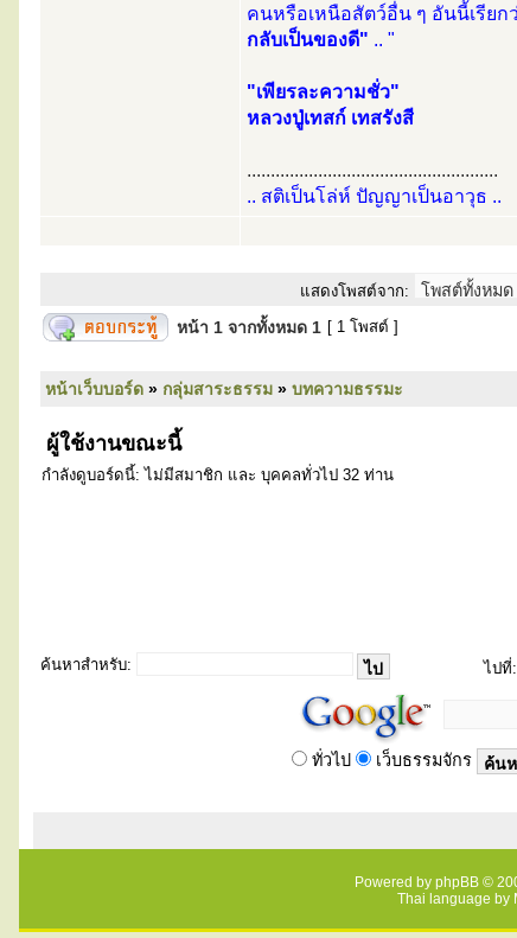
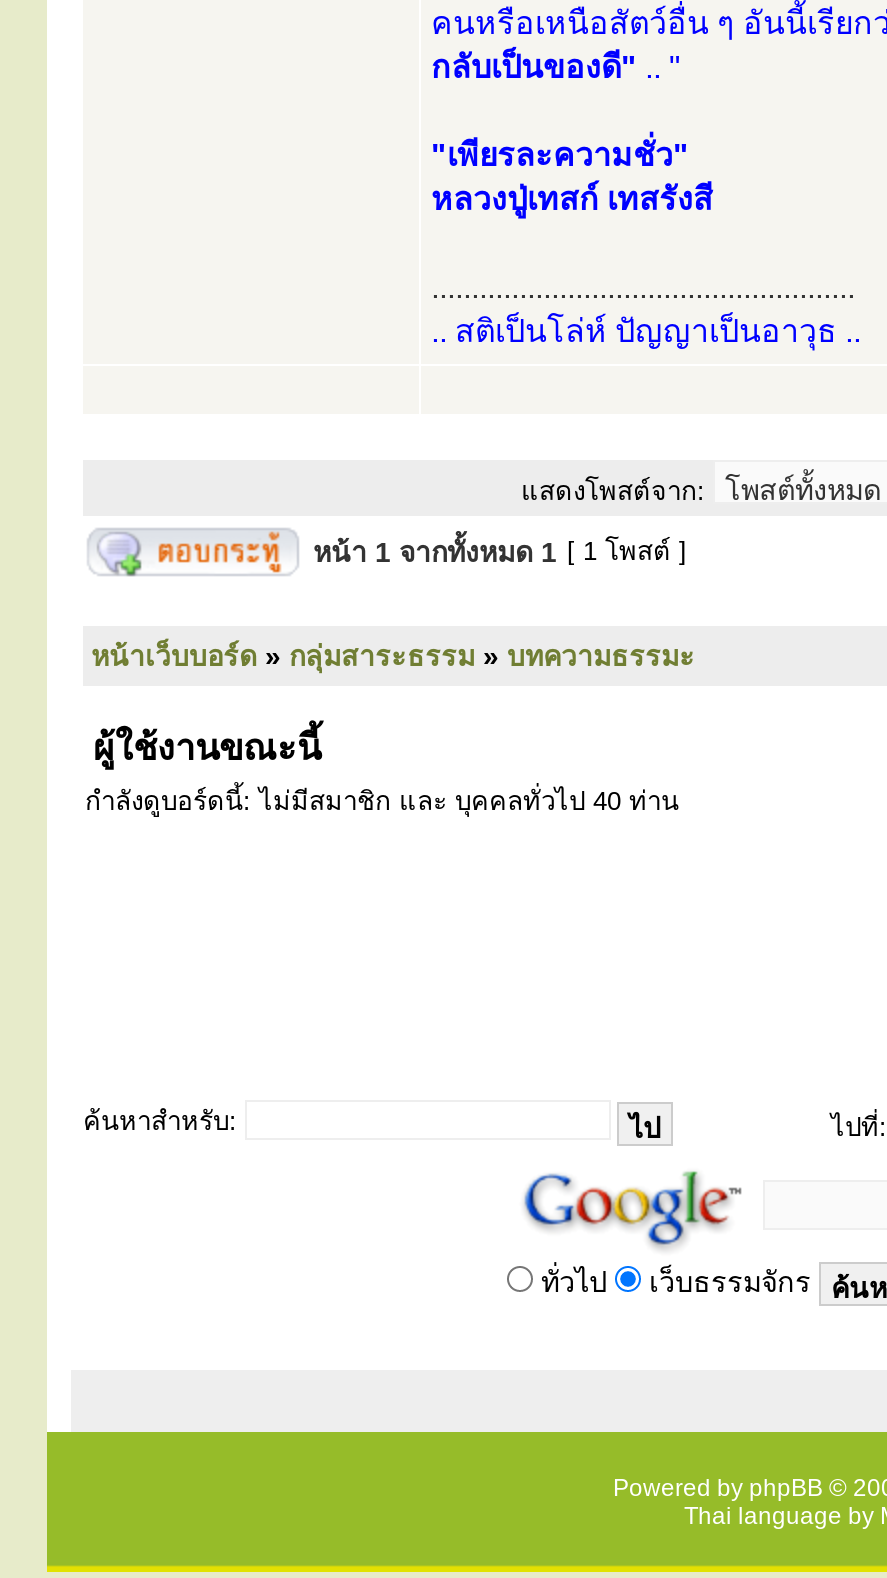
[42,466,394,484] กำลังดูบอร์ดนี้: ไม่มีสมาชิก และ บุคคลทั่วไป 32 ท่าน -> [85,786,679,816] กำลังดูบอร์ดนี้: ไม่มีสมาชิก และ บุคคลทั่วไป 40 ท่าน

